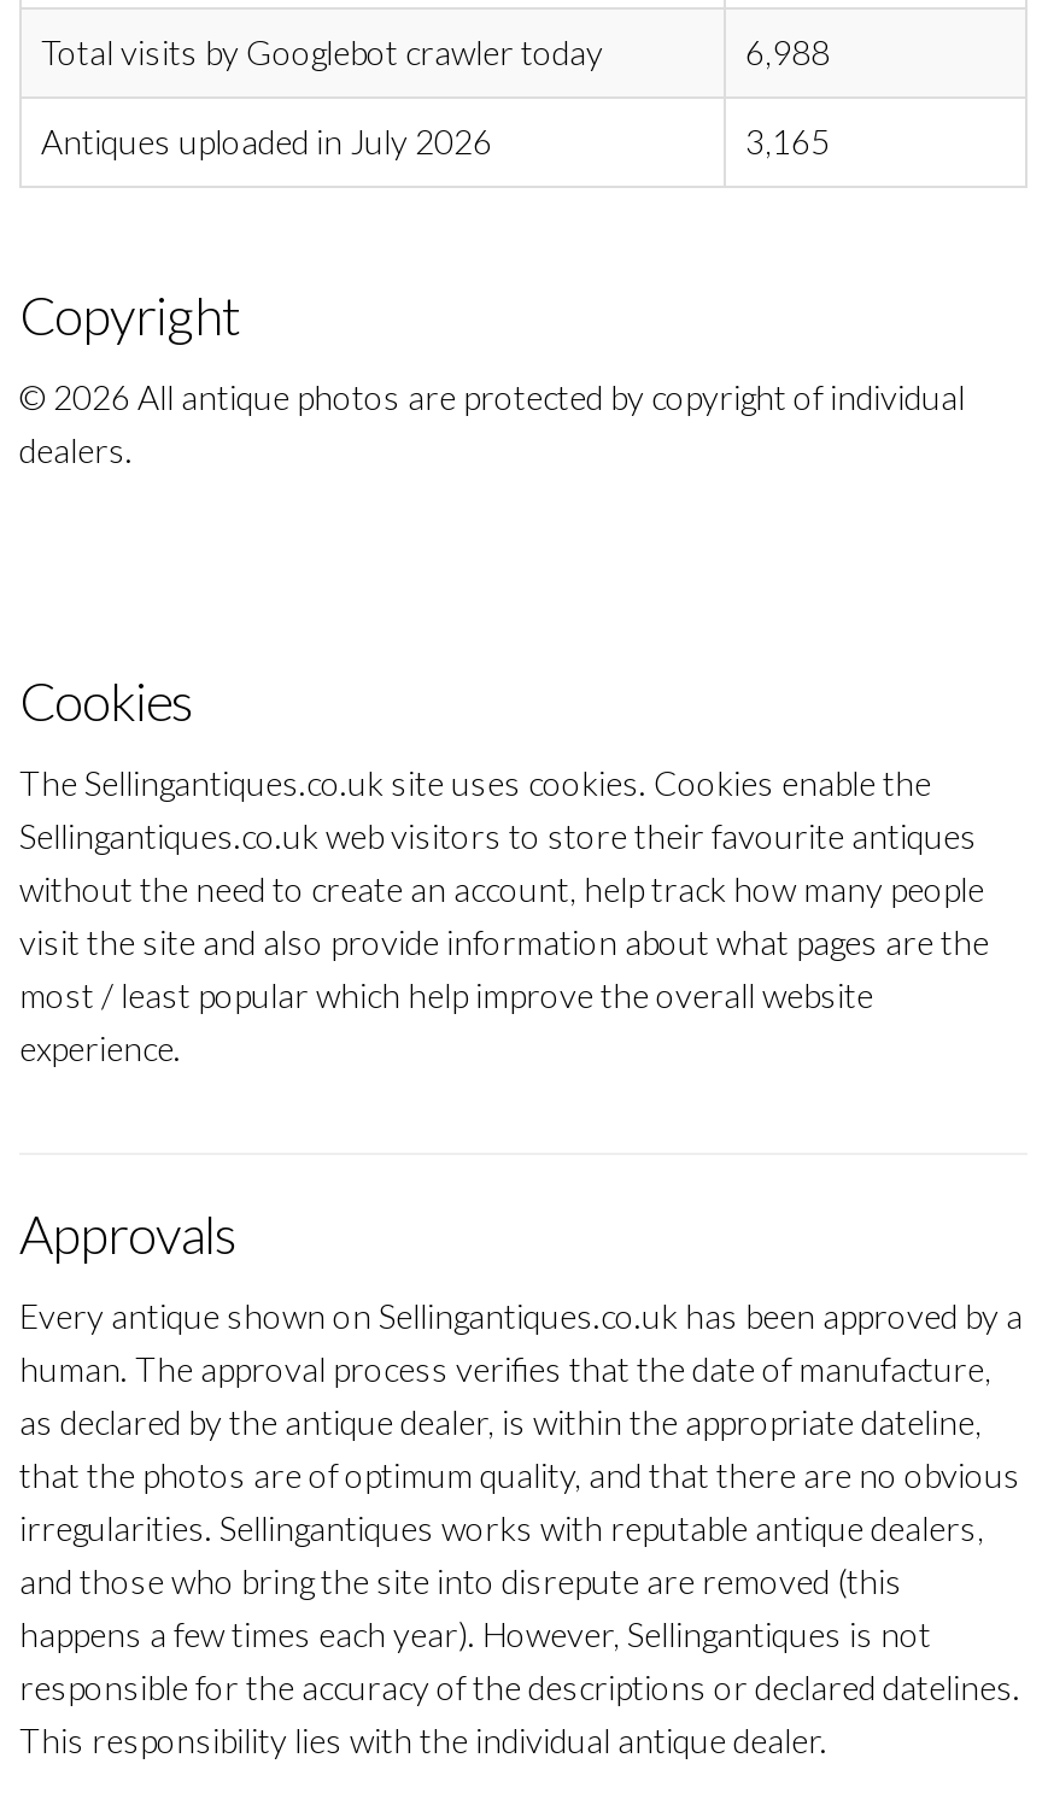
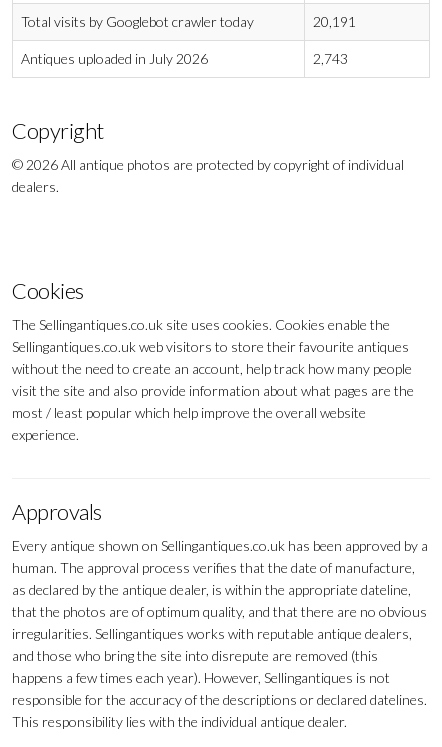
[745,31,830,72] 6,988 -> [313,13,356,30] 20,191
[745,120,830,161] 3,165 -> [313,50,348,67] 2,743

